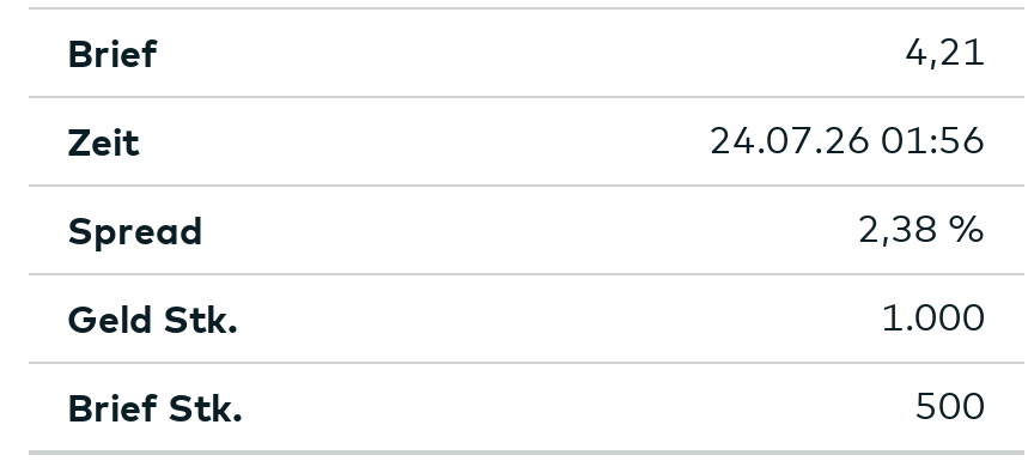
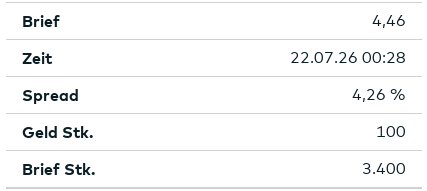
[905,29,986,75] 4,21 -> [372,11,406,30] 4,46
[708,118,986,163] 24.07.26 01:56 -> [290,48,406,67] 22.07.26 00:28
[857,206,986,252] 2,38 % -> [352,85,406,104] 4,26 %
[881,295,986,341] 1.000 -> [376,122,406,141] 100
[914,384,986,429] 500 -> [362,159,406,178] 3.400

